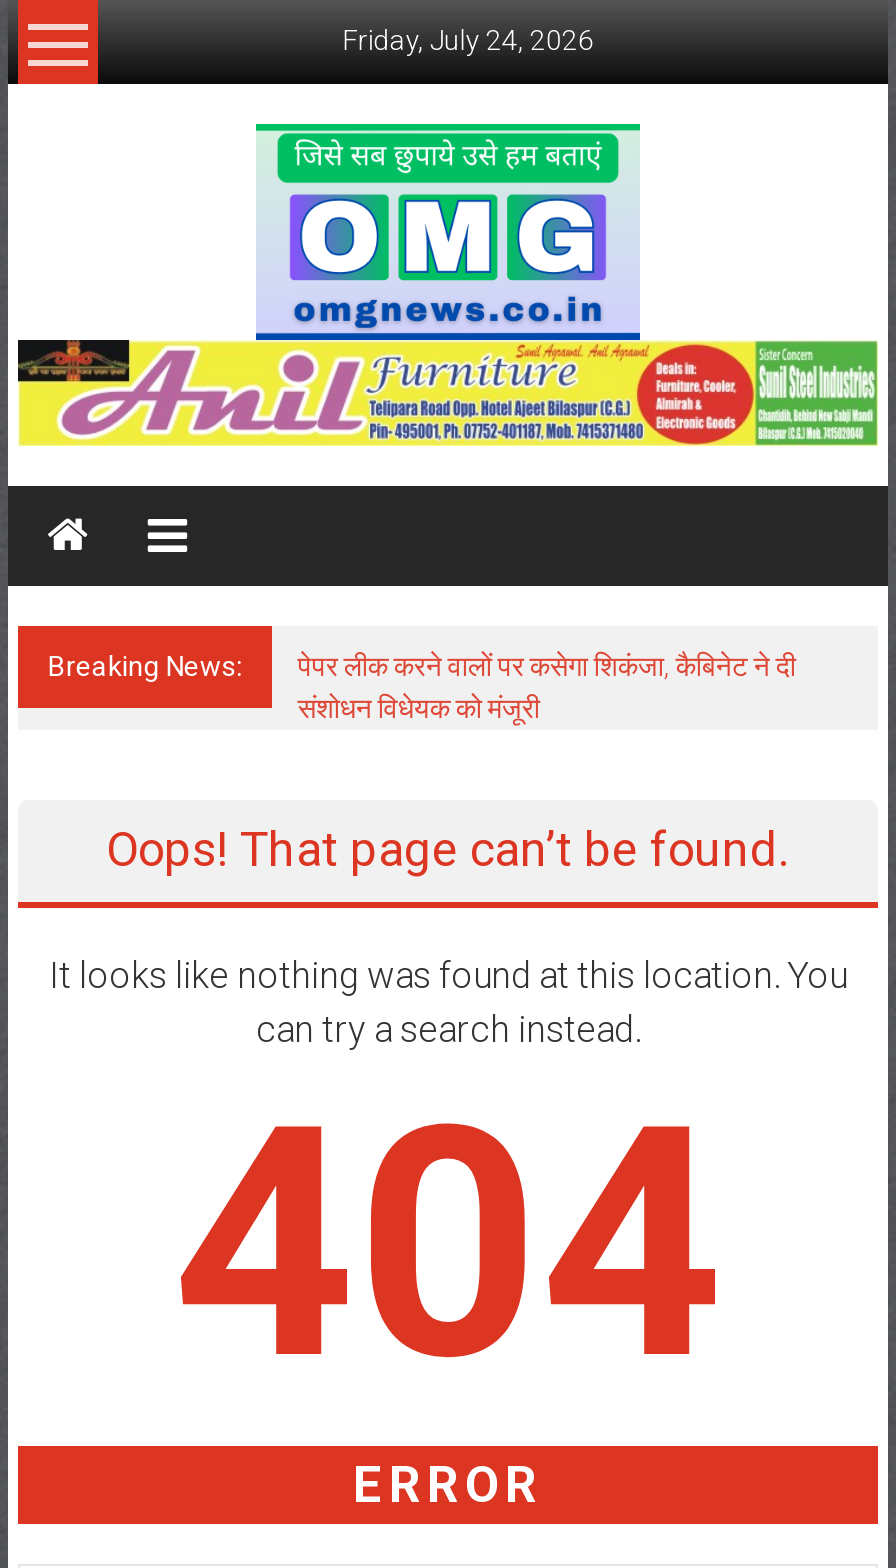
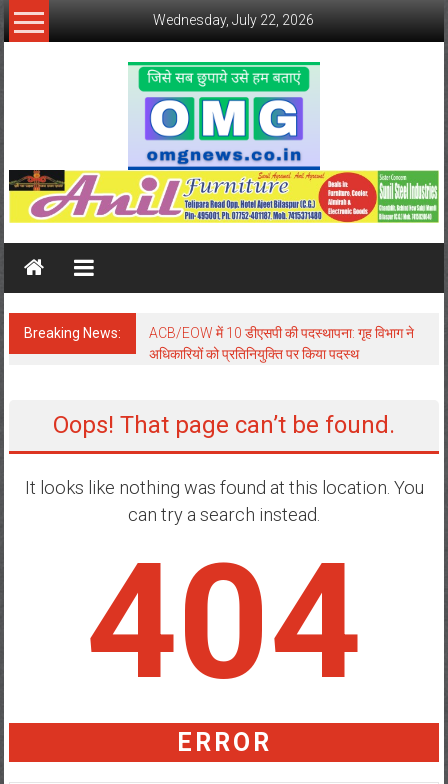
[342,24,594,56] Friday, July 24, 2026 -> [153,12,314,28] Wednesday, July 22, 2026
[298,650,796,724] पेपर लीक करने वालों पर कसेगा शिकंजा, कैबिनेट ने दी | संशोधन विधेयक को मंजूरी -> [149,325,414,362] ACB/EOW में 10 डीएसपी की पदस्थापना: गृह विभाग ने | अधिकारियों को प्रतिनियुक्ति पर किया पदस्थ

